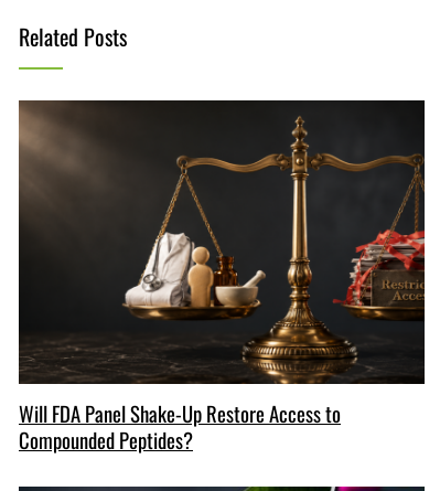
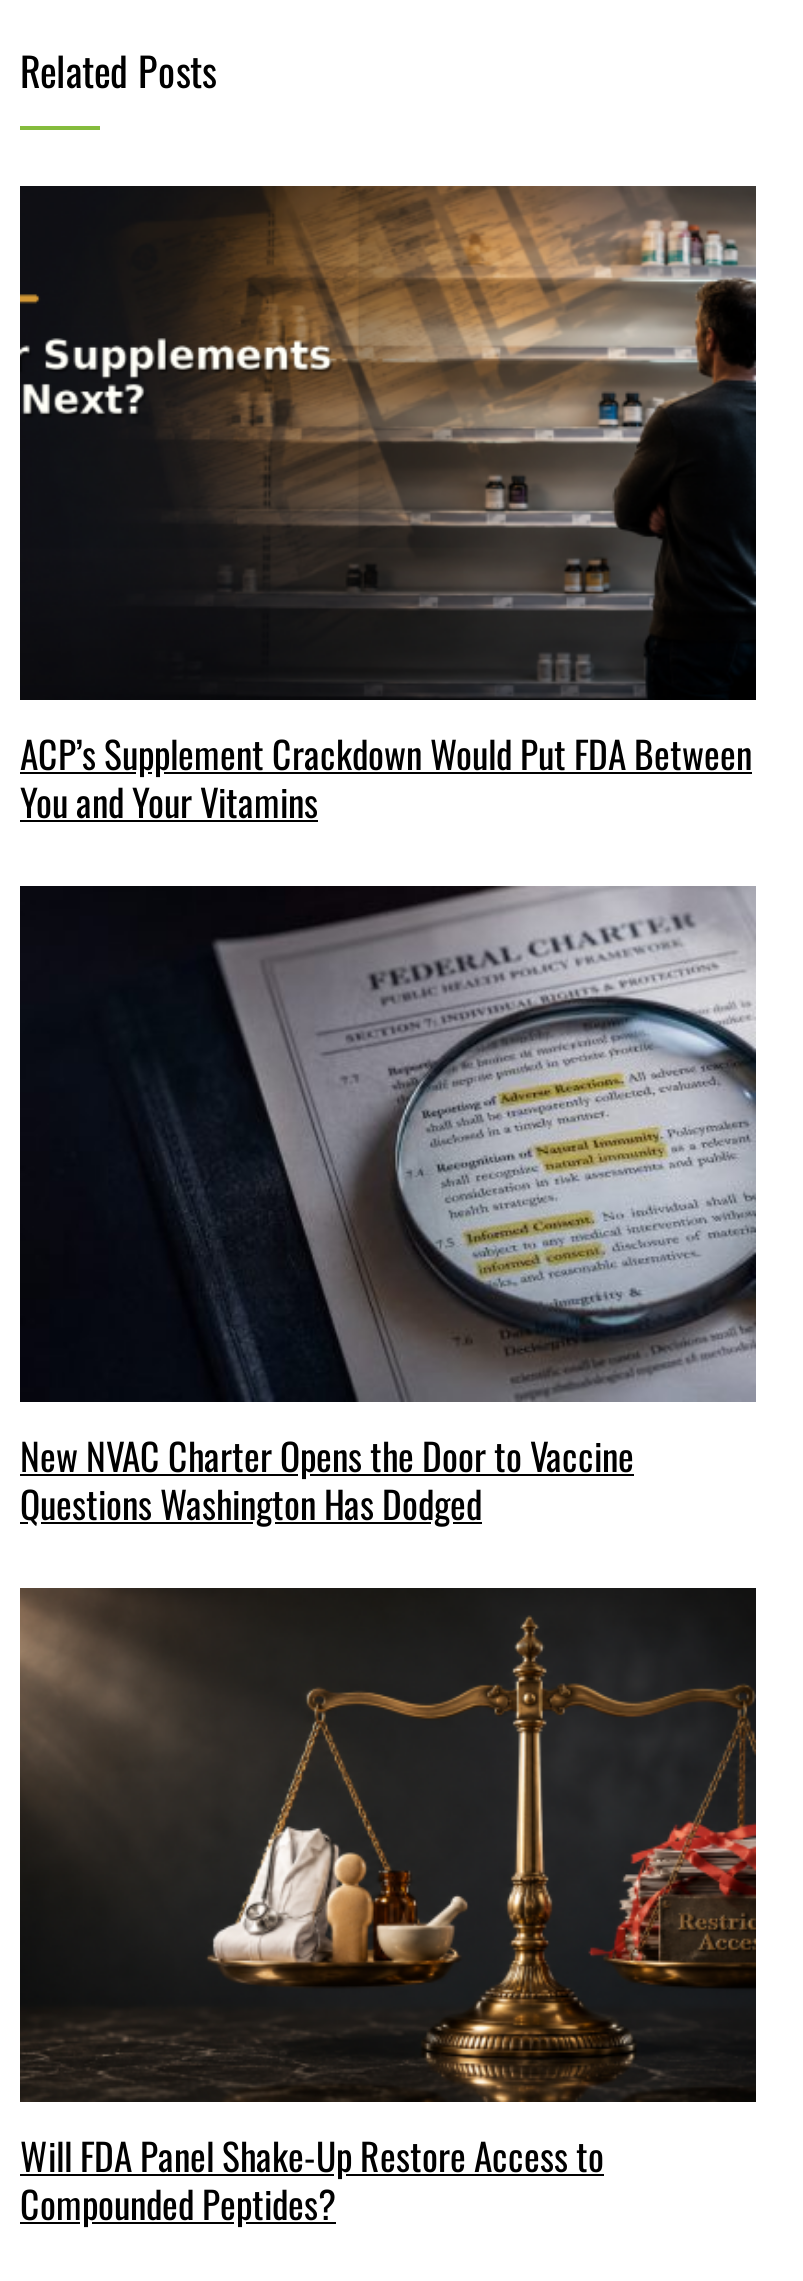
none -> [18,184,758,828] [image] | ACP’s Supplement Crackdown Would Put FDA Between | You and Your Vitamins
none -> [20,884,756,1530] [image] | New NVAC Charter Opens the Door to Vaccine | Questions Washington Has Dodged

